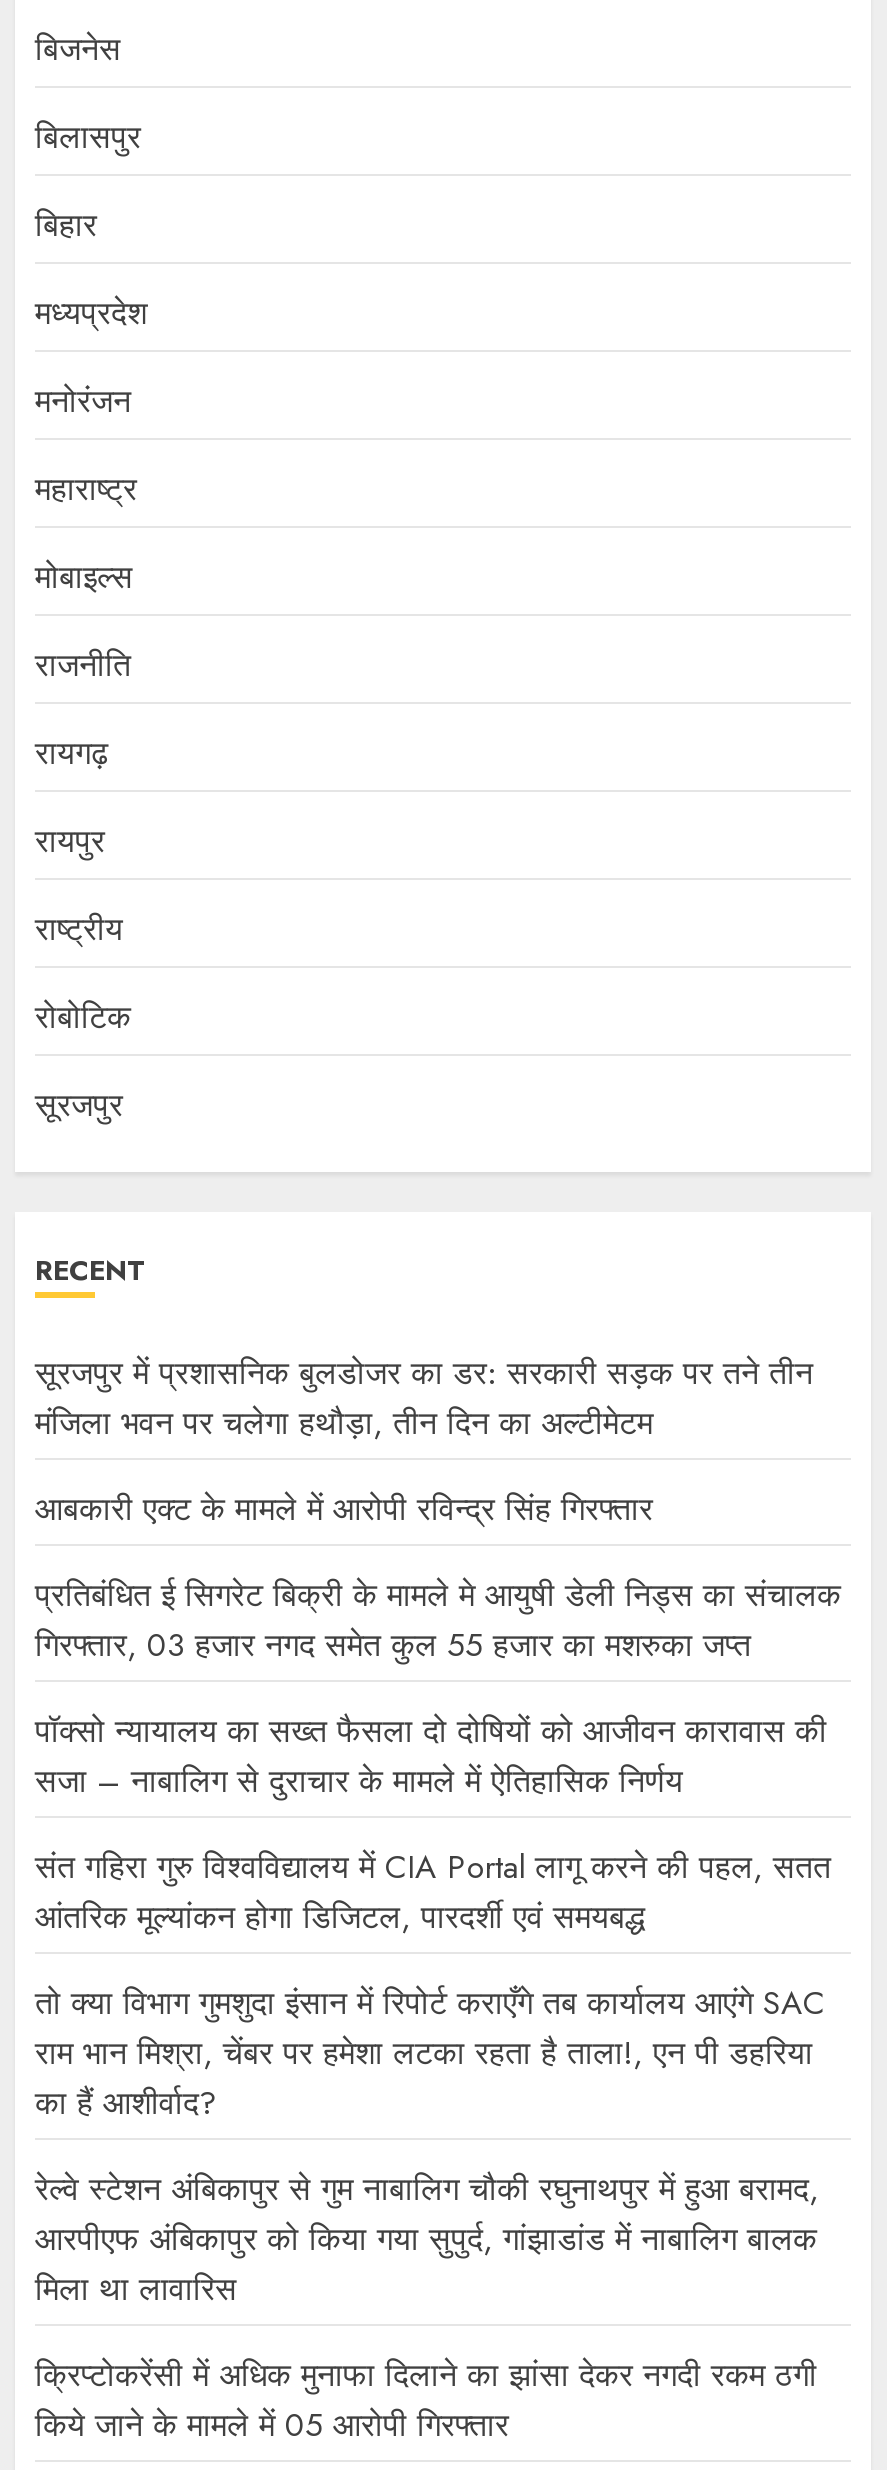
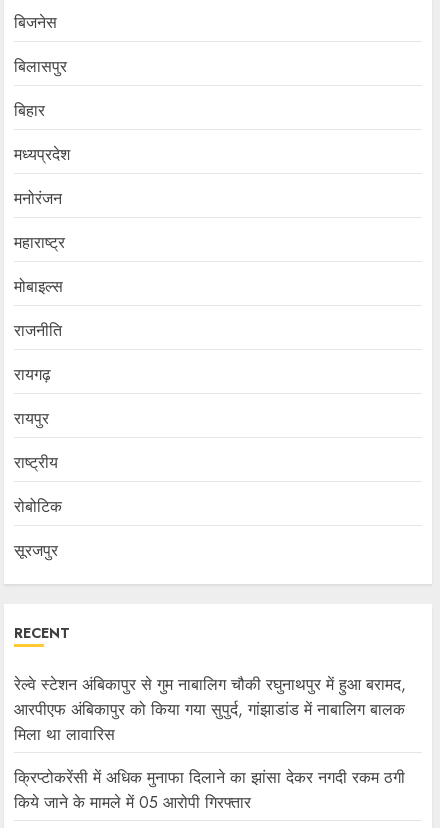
[35,1350,841,2126] सूरजपुर में प्रशासनिक बुलडोजर का डर: सरकारी सड़क पर तने तीन | मंजिला भवन पर चलेगा हथौड़ा, तीन दिन का अल्टीमेटम | आबकारी एक्ट के मामले में आरोपी रविन्द्र सिंह गिरफ्तार | प्रतिबंधित ई सिगरेट बिक्री के मामले मे आयुषी डेली निड्स का संचालक | गिरफ्तार, 03 हजार नगद समेत कुल 55 हजार का मशरुका जप्त | पॉक्सो न्यायालय का सख्त फैसला दो दोषियों को आजीवन कारावास की | सजा – नाबालिग से दुराचार के मामले में ऐतिहासिक निर्णय | संत गहिरा गुरु विश्वविद्यालय में CIA Portal लागू करने की पहल, सतत | आंतरिक मूल्यांकन होगा डिजिटल, पारदर्शी एवं समयबद्ध | तो क्या विभाग गुमशुदा इंसान में रिपोर्ट कराएँगे तब कार्यालय आएंगे SAC | राम भान मिश्रा, चेंबर पर हमेशा लटका रहता है ताला!, एन पी डहरिया | का हैं आशीर्वाद? -> none

